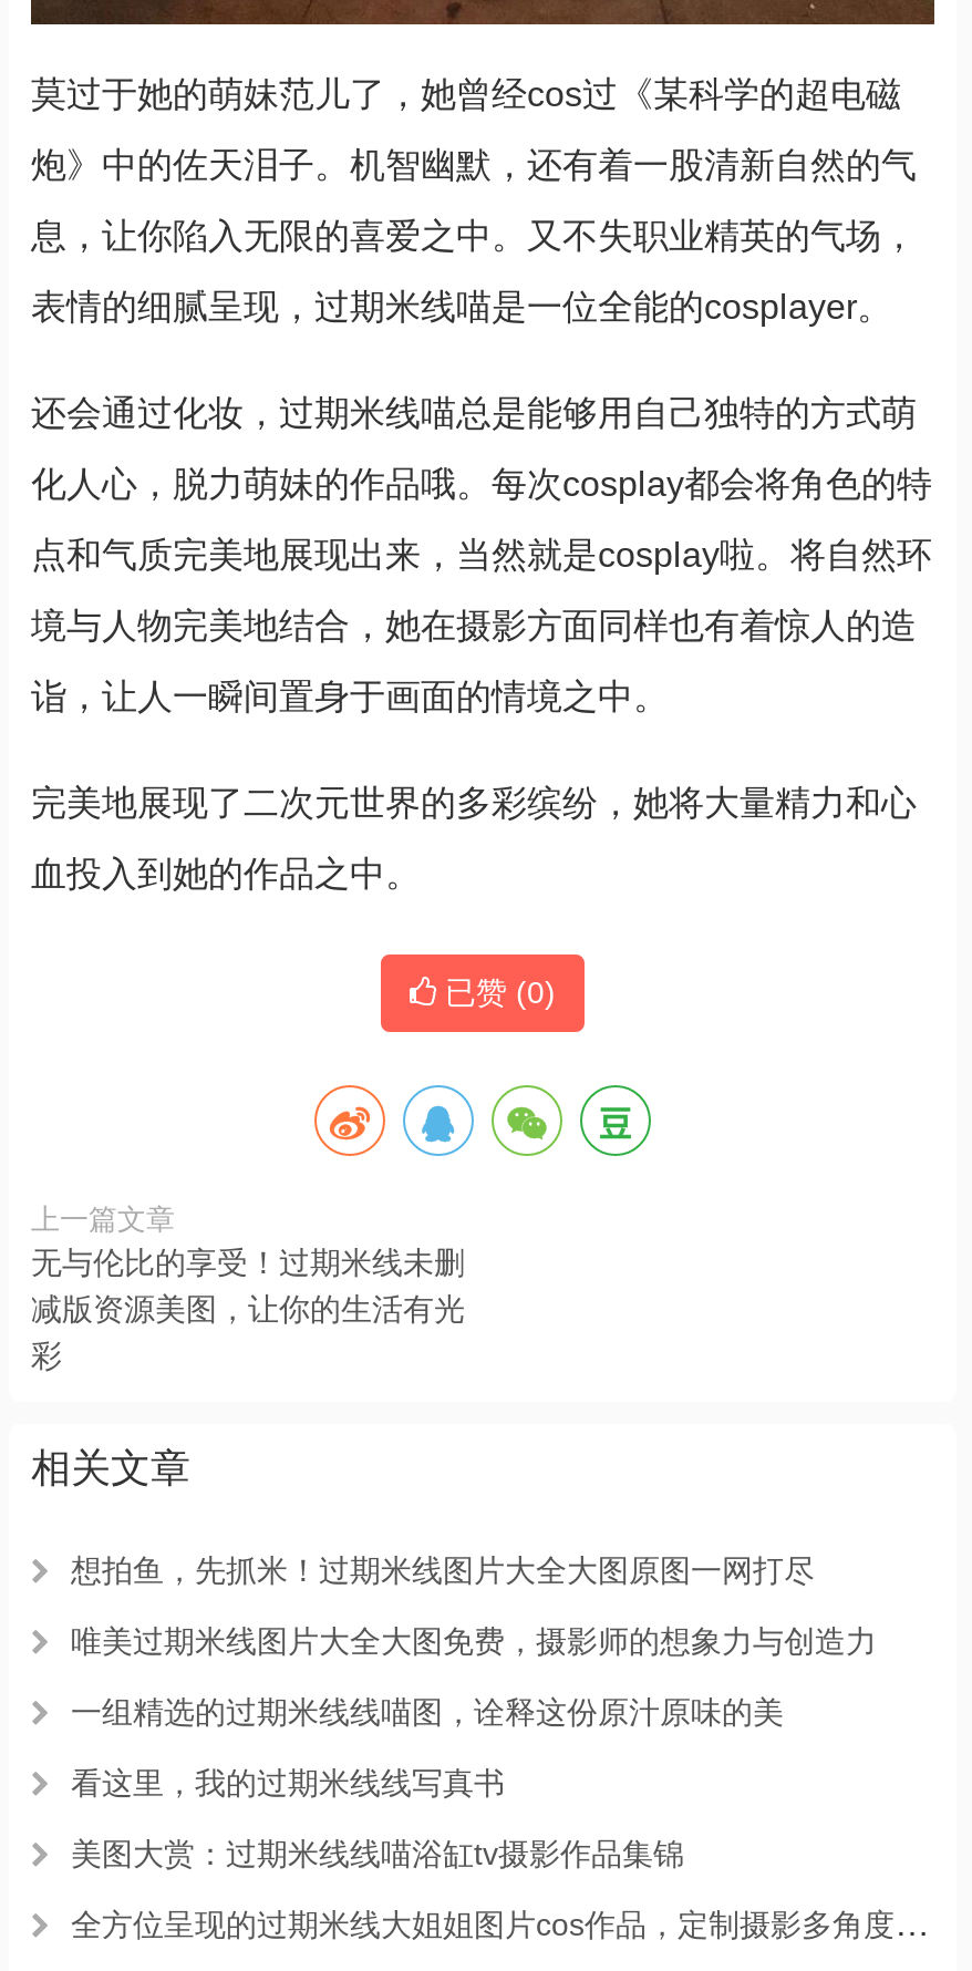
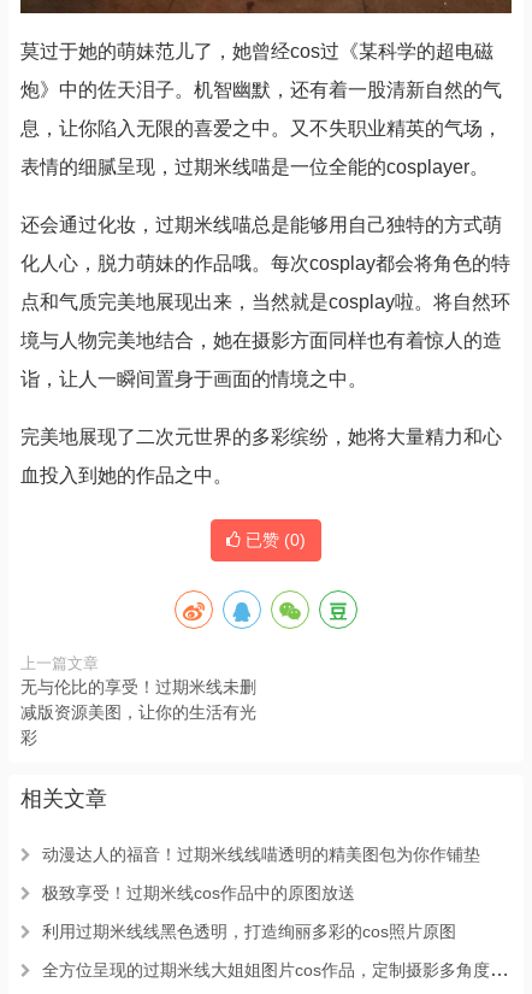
[71,1553,877,1872] 想拍鱼，先抓米！过期米线图片大全大图原图一网打尽 | 唯美过期米线图片大全大图免费，摄影师的想象力与创造力 | 一组精选的过期米线线喵图，诠释这份原汁原味的美 | 看这里，我的过期米线线写真书 | 美图大赏：过期米线线喵浴缸tv摄影作品集锦 -> [42,845,480,941] 动漫达人的福音！过期米线线喵透明的精美图包为你作铺垫 | 极致享受！过期米线cos作品中的原图放送 | 利用过期米线线黑色透明，打造绚丽多彩的cos照片原图

